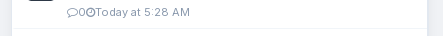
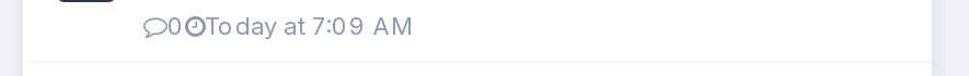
[78,5,190,19] 0 Today at 5:28 AM -> [168,11,413,41] 0 Today at 7:09 AM

